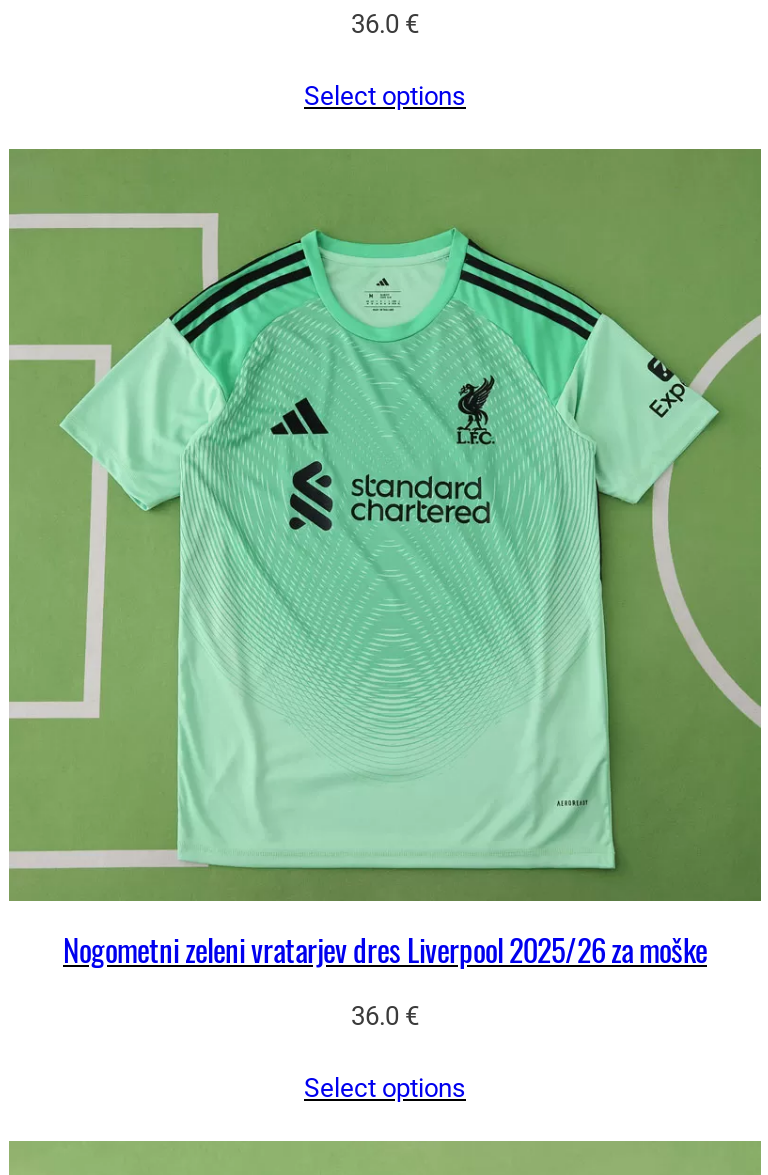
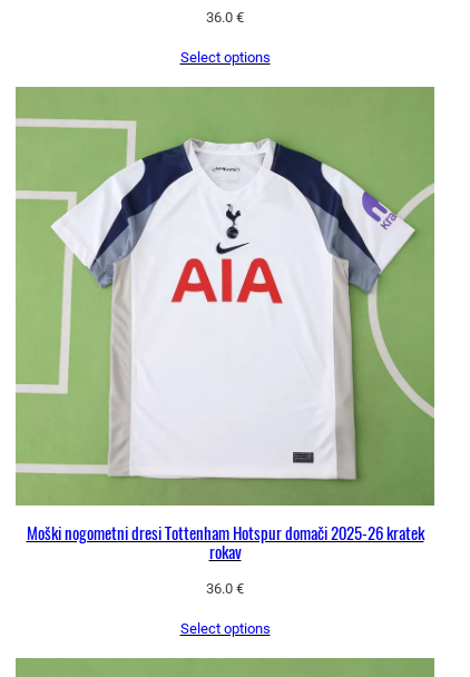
[9,153,759,971] [image] | Nogometni zeleni vratarjev dres Liverpool 2025/26 za moške -> [16,90,434,563] [image] | Moški nogometni dresi Tottenham Hotspur domači 2025-26 kratek | rokav

